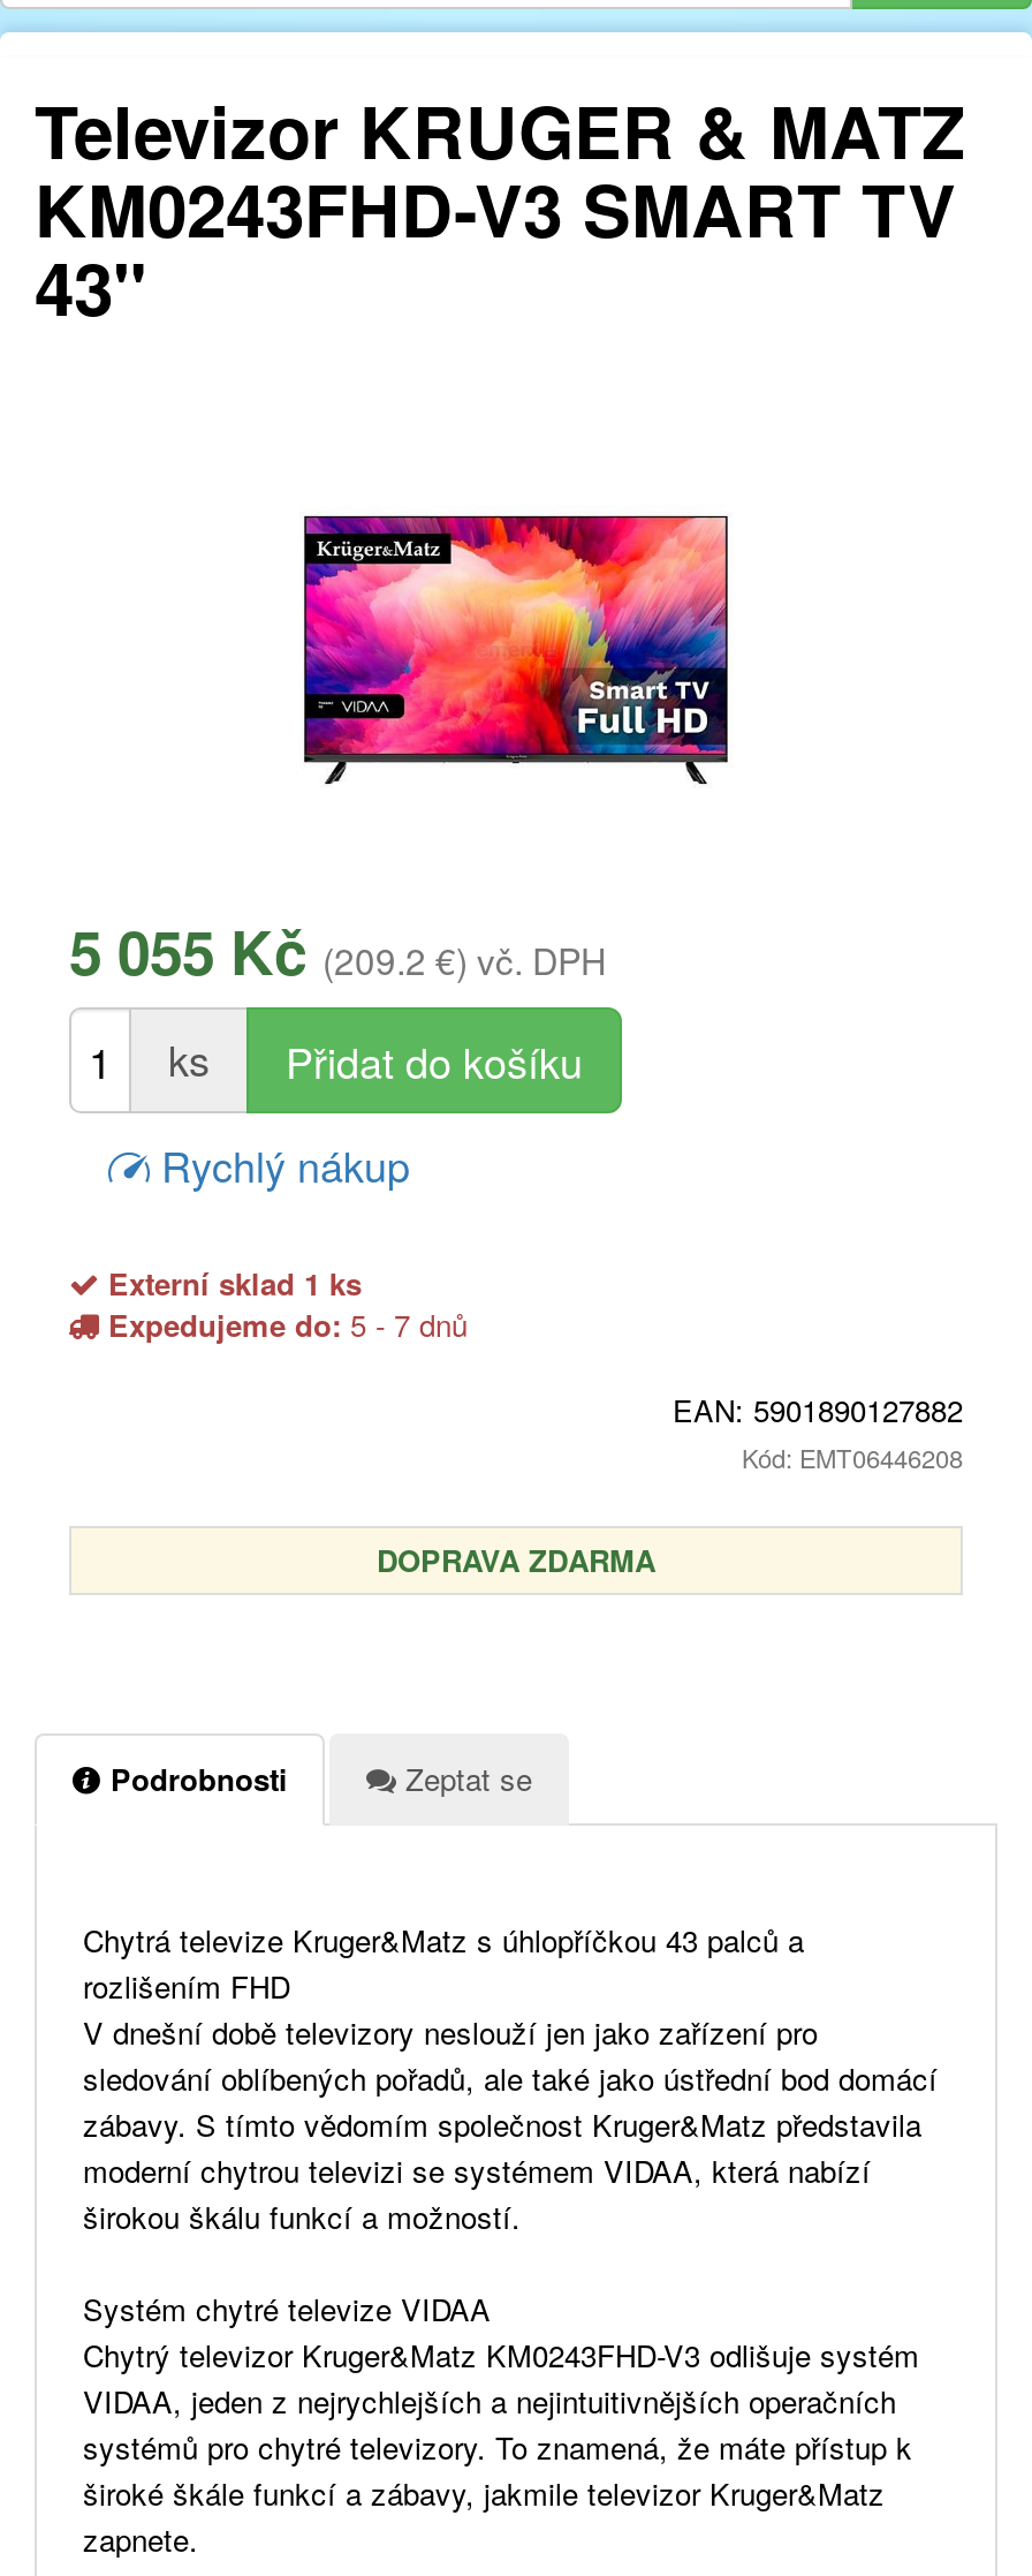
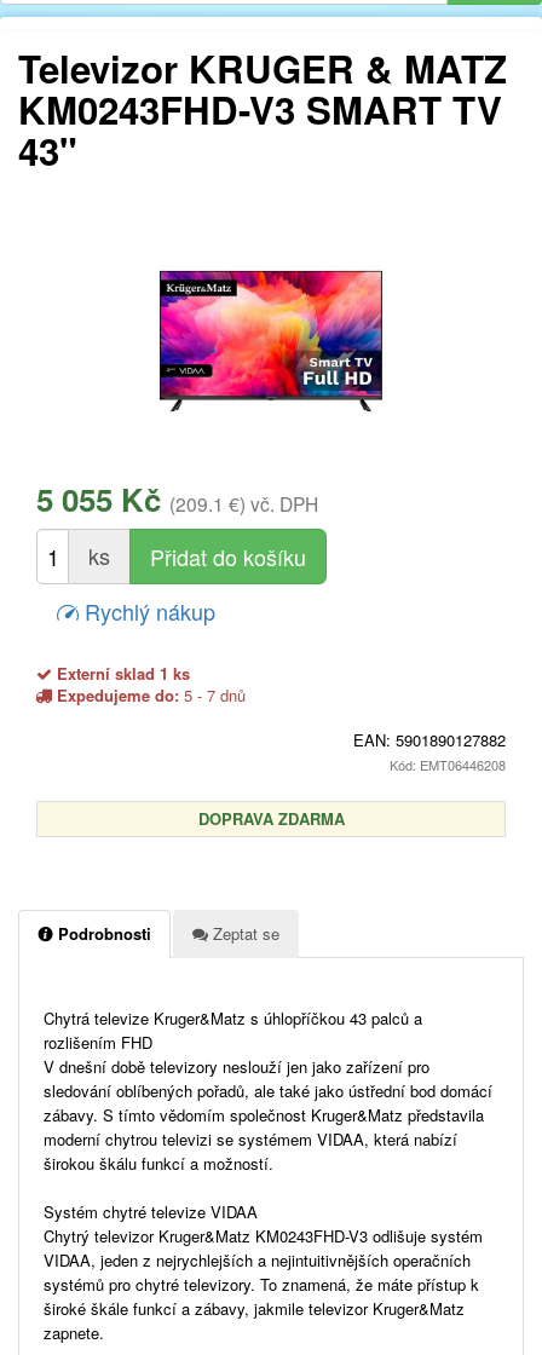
[69,908,606,993] 5 055 Kč (209.2 €)vč. DPH -> [36,476,318,521] 5 055 Kč (209.1 €)vč. DPH

